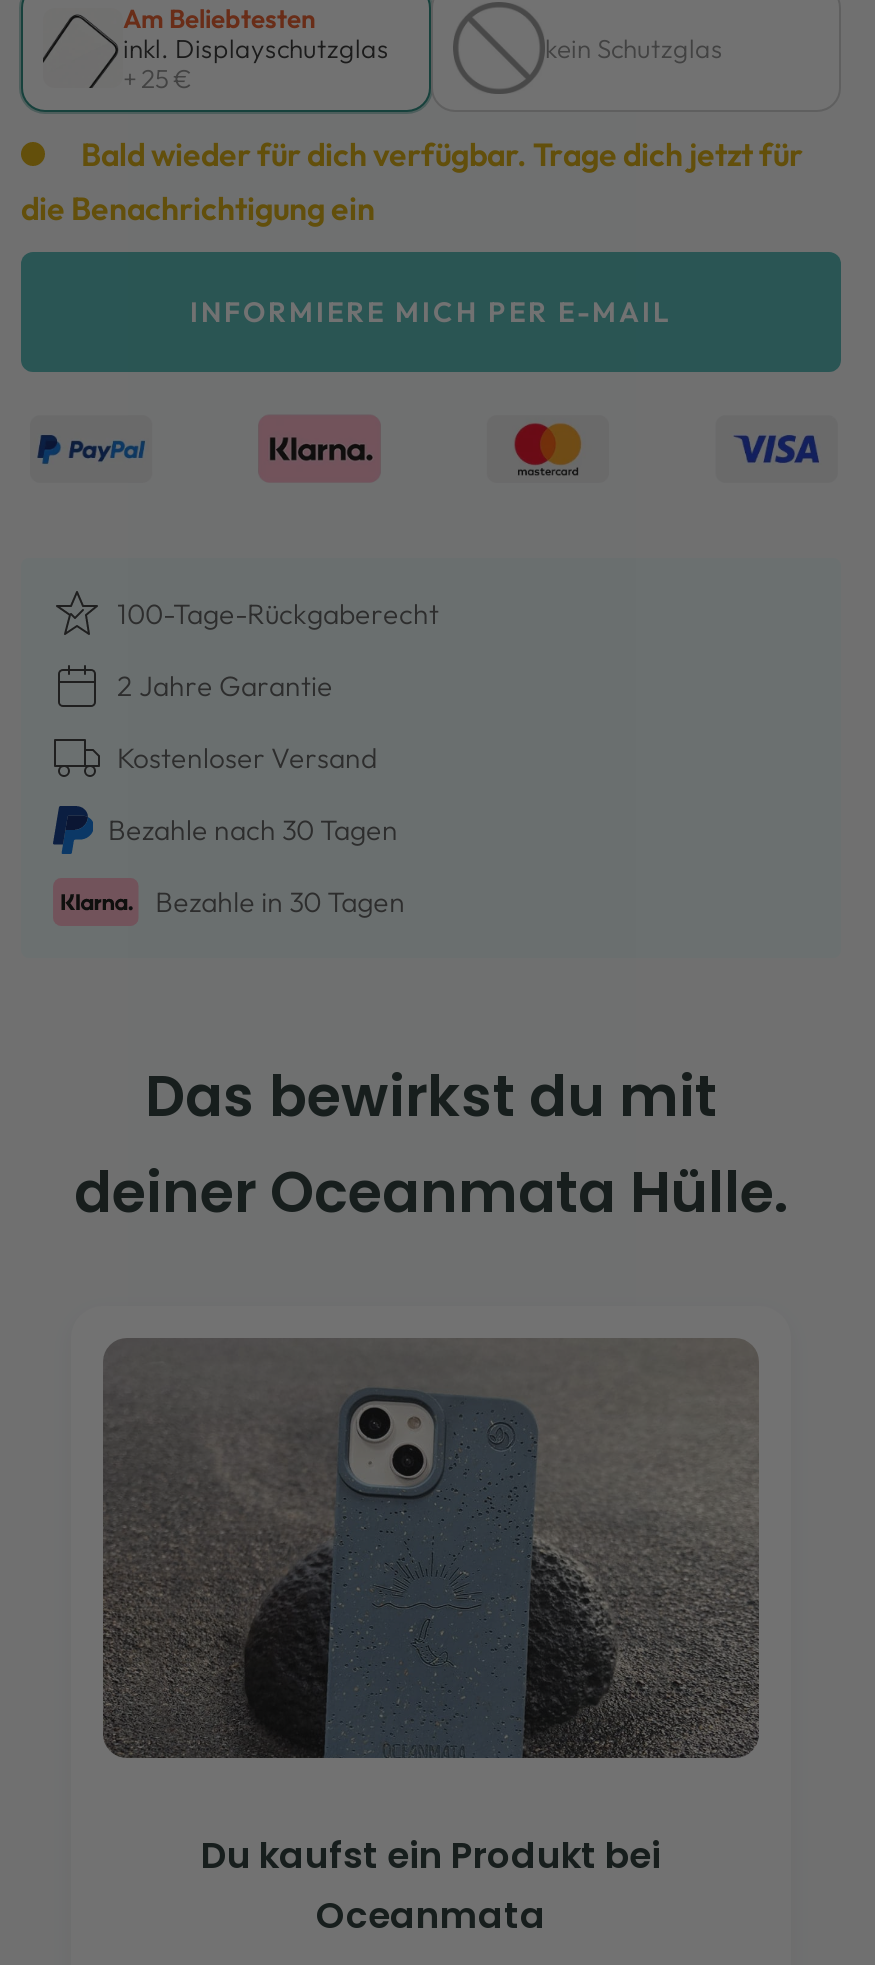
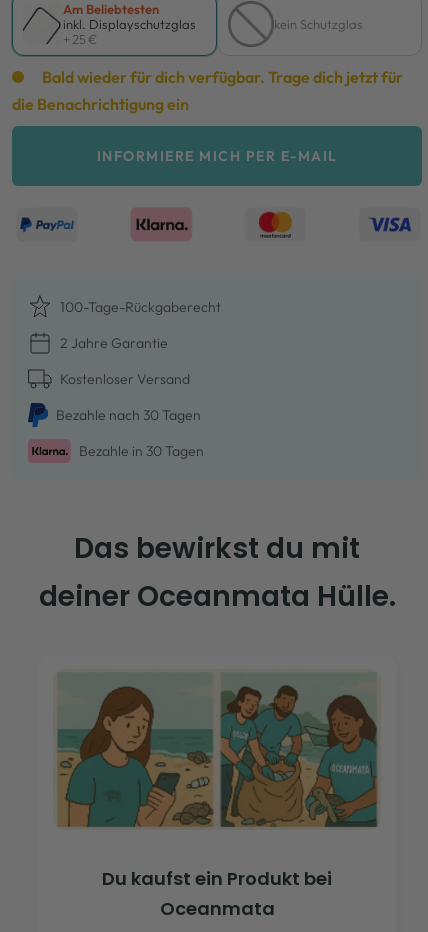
[101,1336,761,1760] [image] -> [53,669,381,830] [image]

